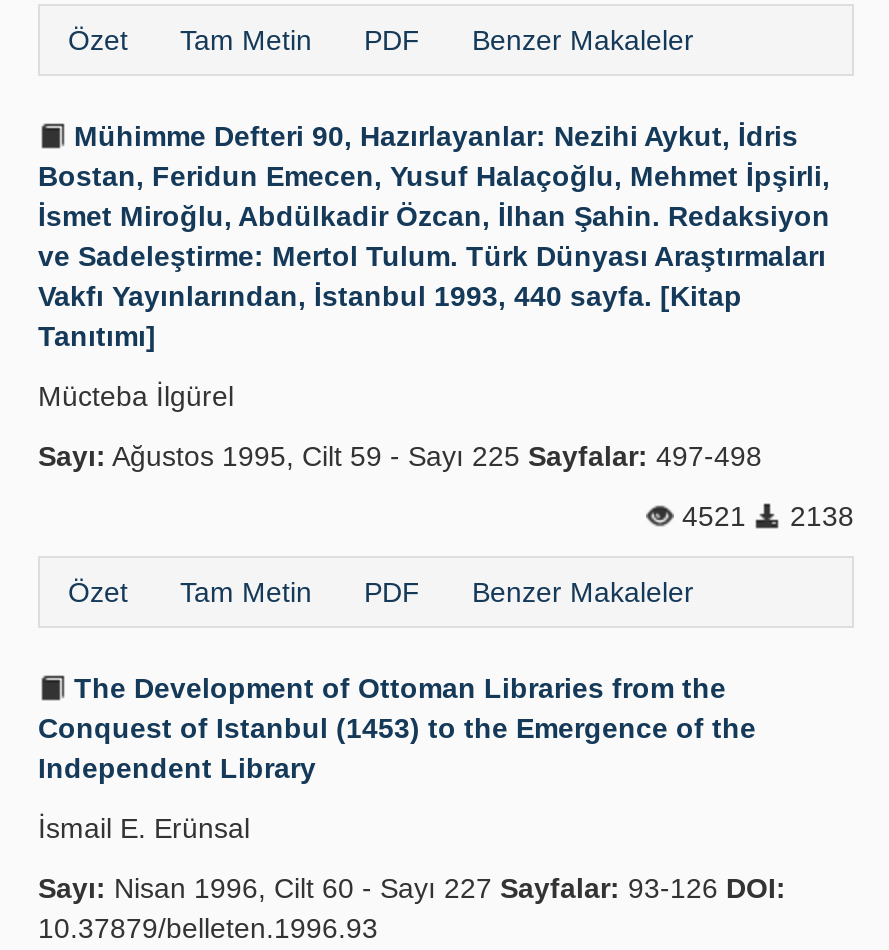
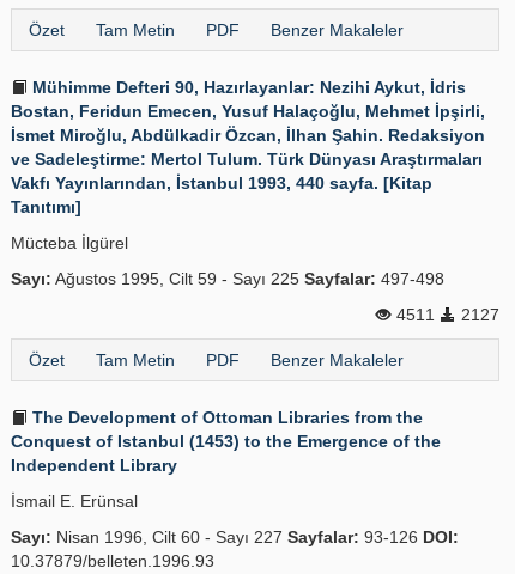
[674,500,754,532] 4521 -> [392,305,440,324] 4511
[782,500,854,532] 2138 -> [456,305,499,324] 2127

